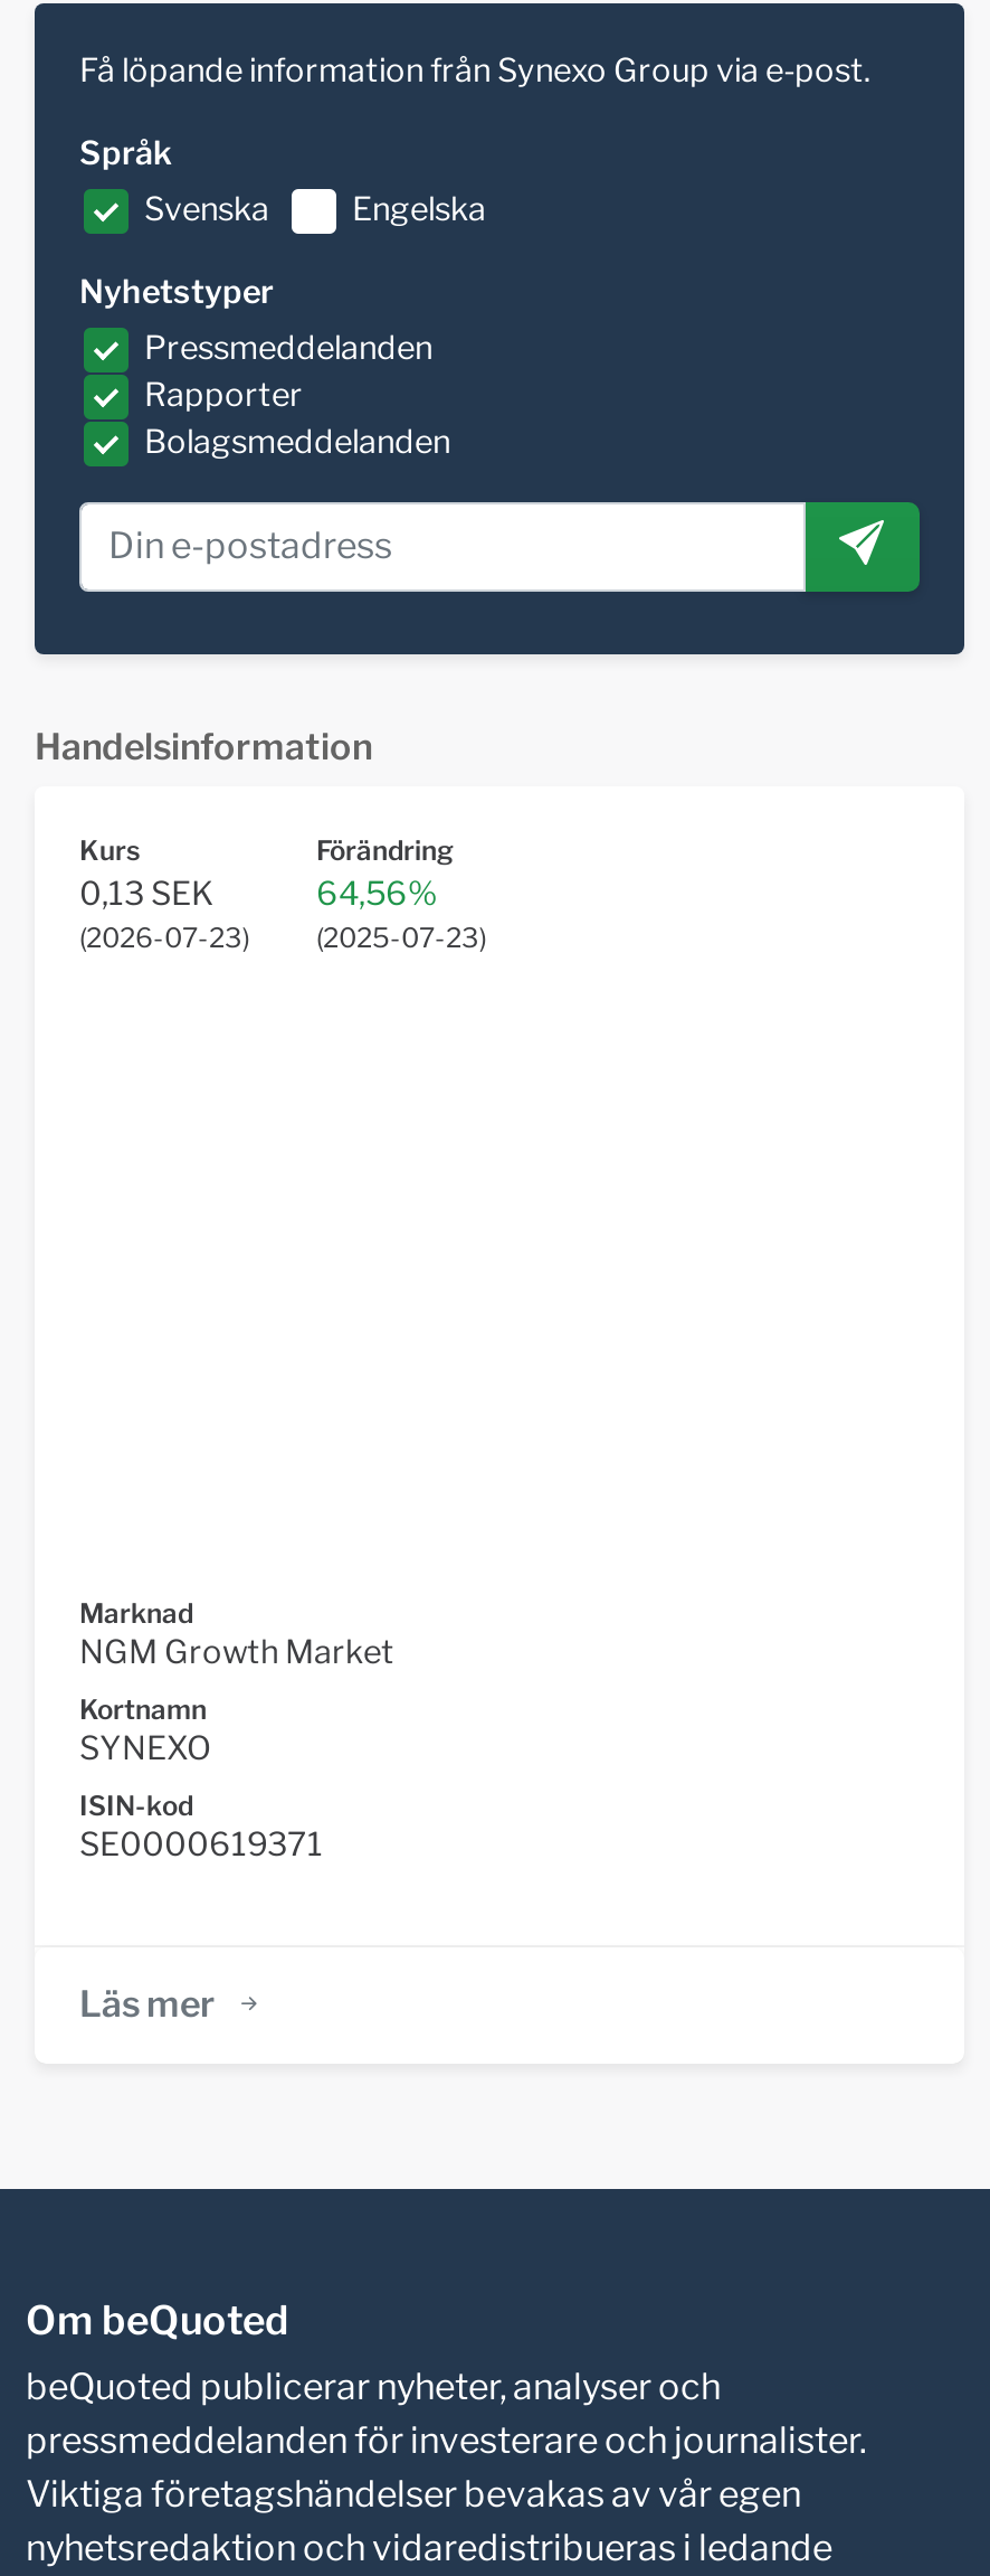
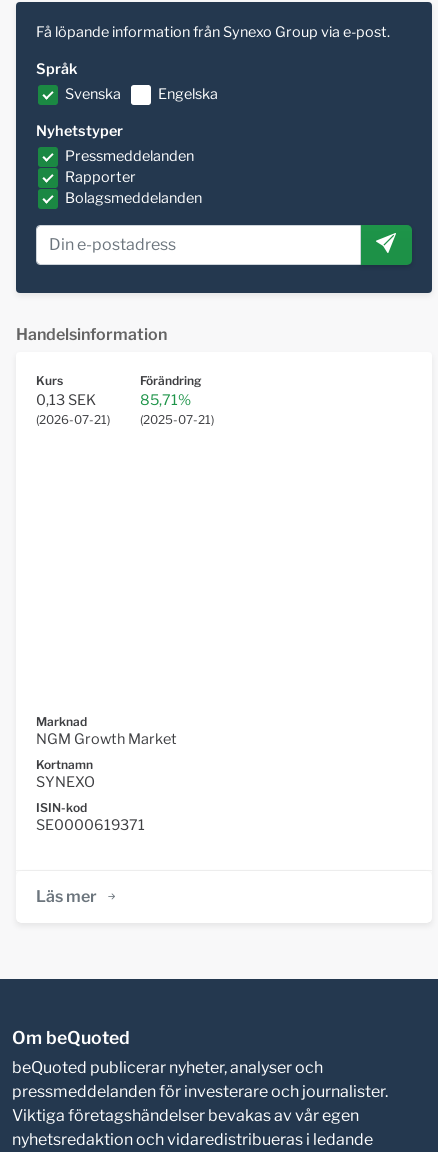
[316,872,437,913] 64,56% -> [140,390,191,408] 85,71%
[79,919,249,953] (2026-07-23) -> [36,411,110,426] (2026-07-21)
[316,919,486,953] (2025-07-23) -> [140,411,214,426] (2025-07-21)

